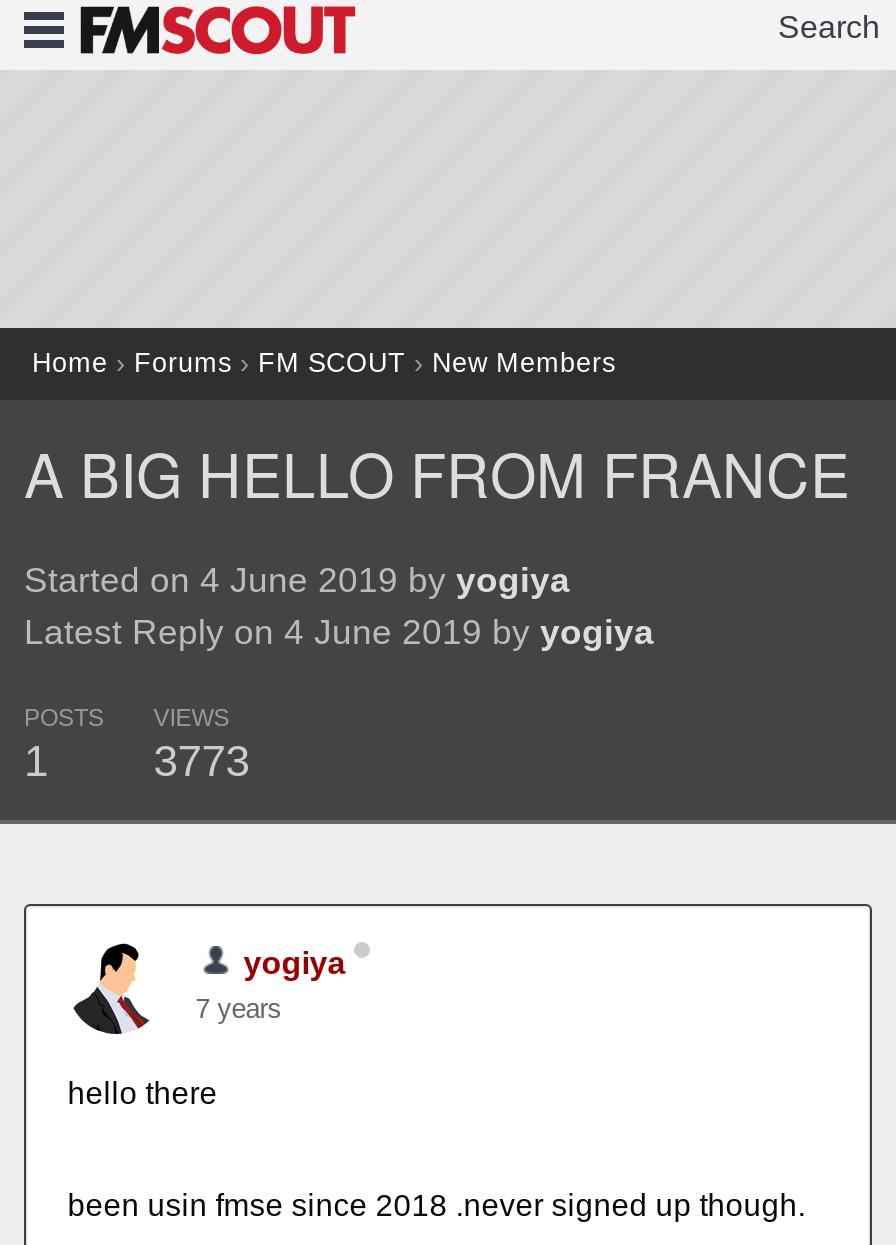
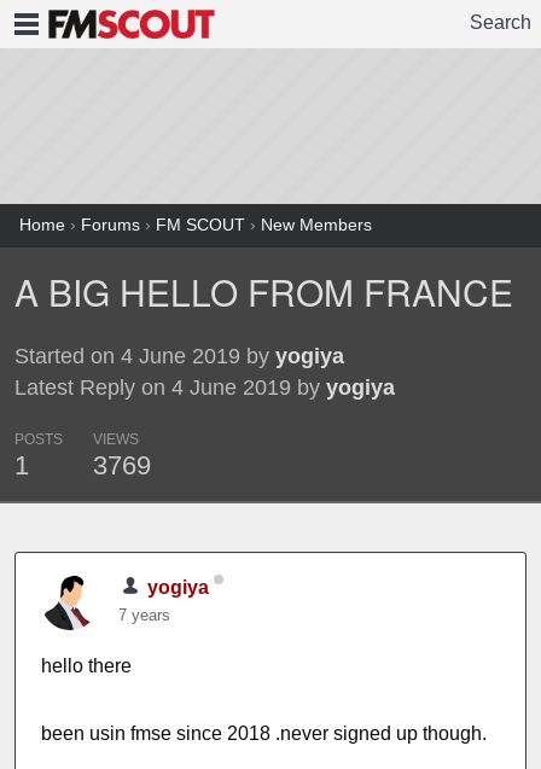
[154,736,250,786] 3773 -> [93,450,151,481] 3769

